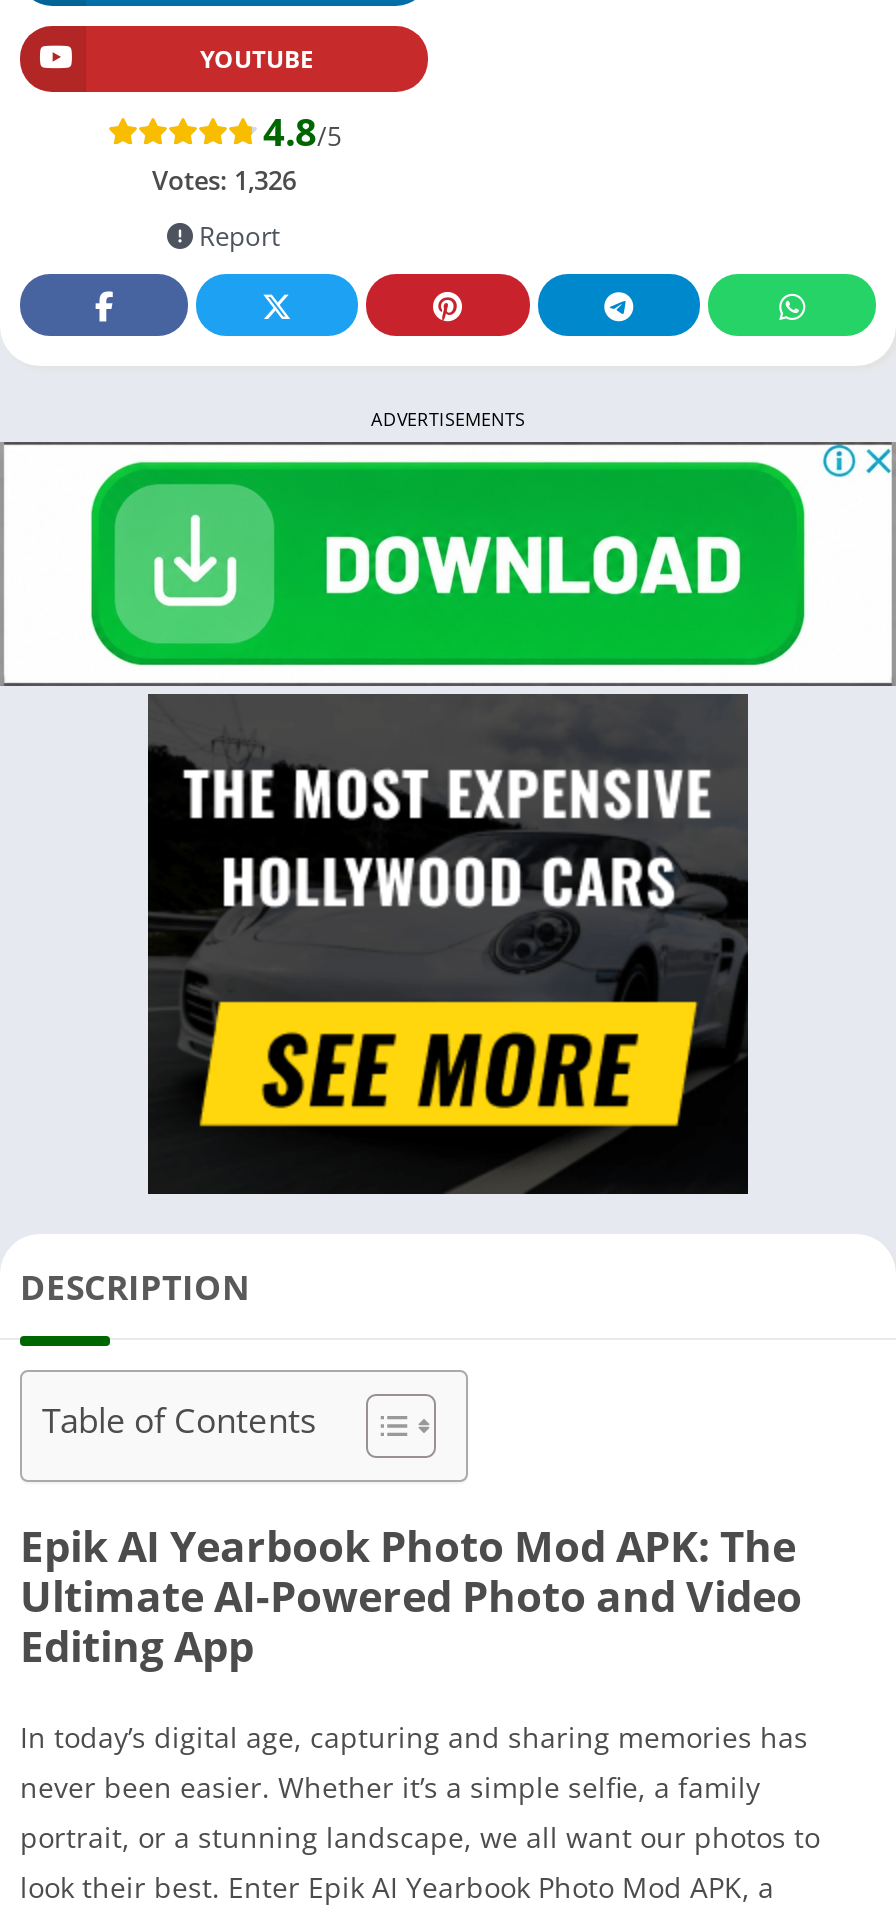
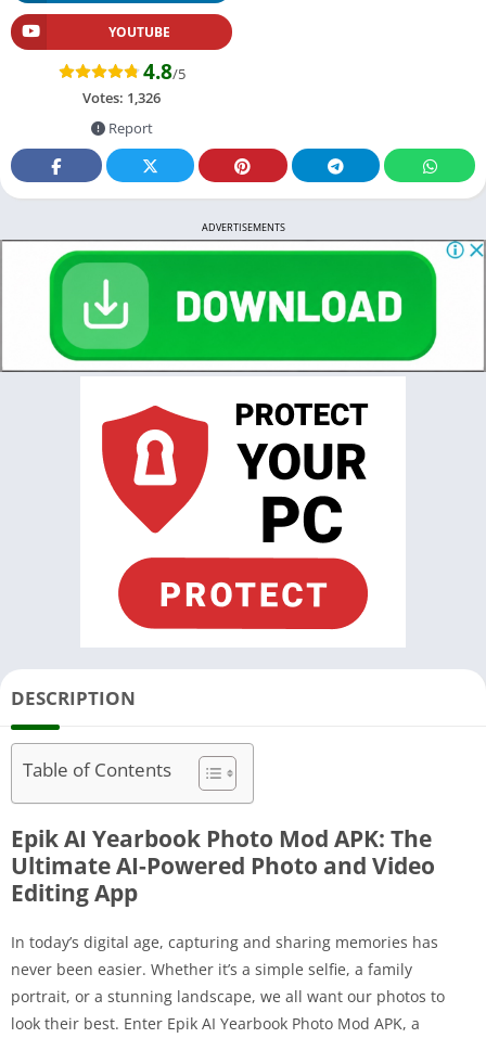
[146,692,750,1196] [image] -> [80,376,406,648] [image]

